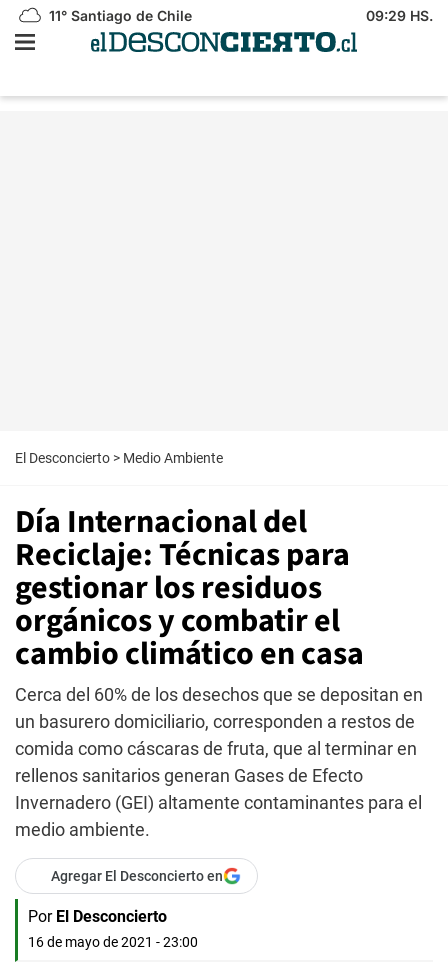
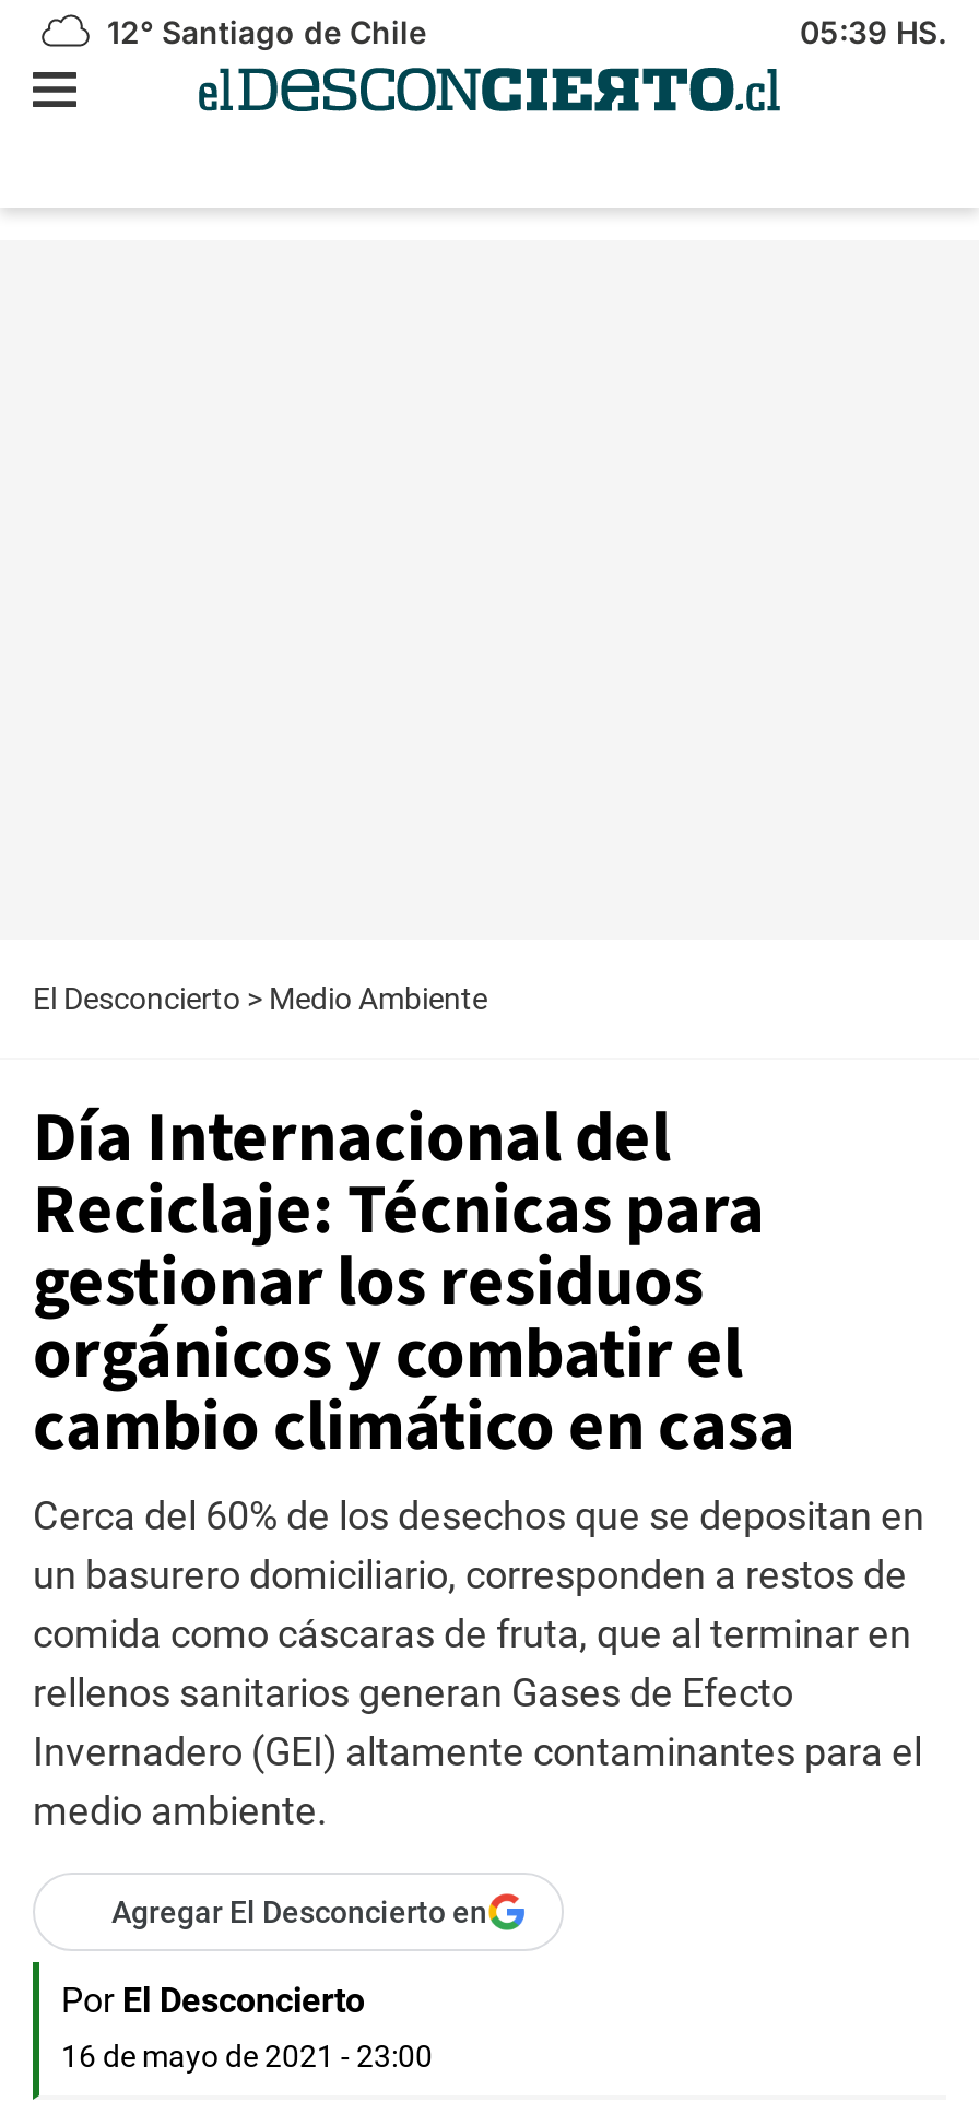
[45,7,192,24] 11° Santiago de Chile -> [98,13,426,50] 12° Santiago de Chile
[366,7,433,24] 09:29 HS. -> [800,13,946,50] 05:39 HS.

